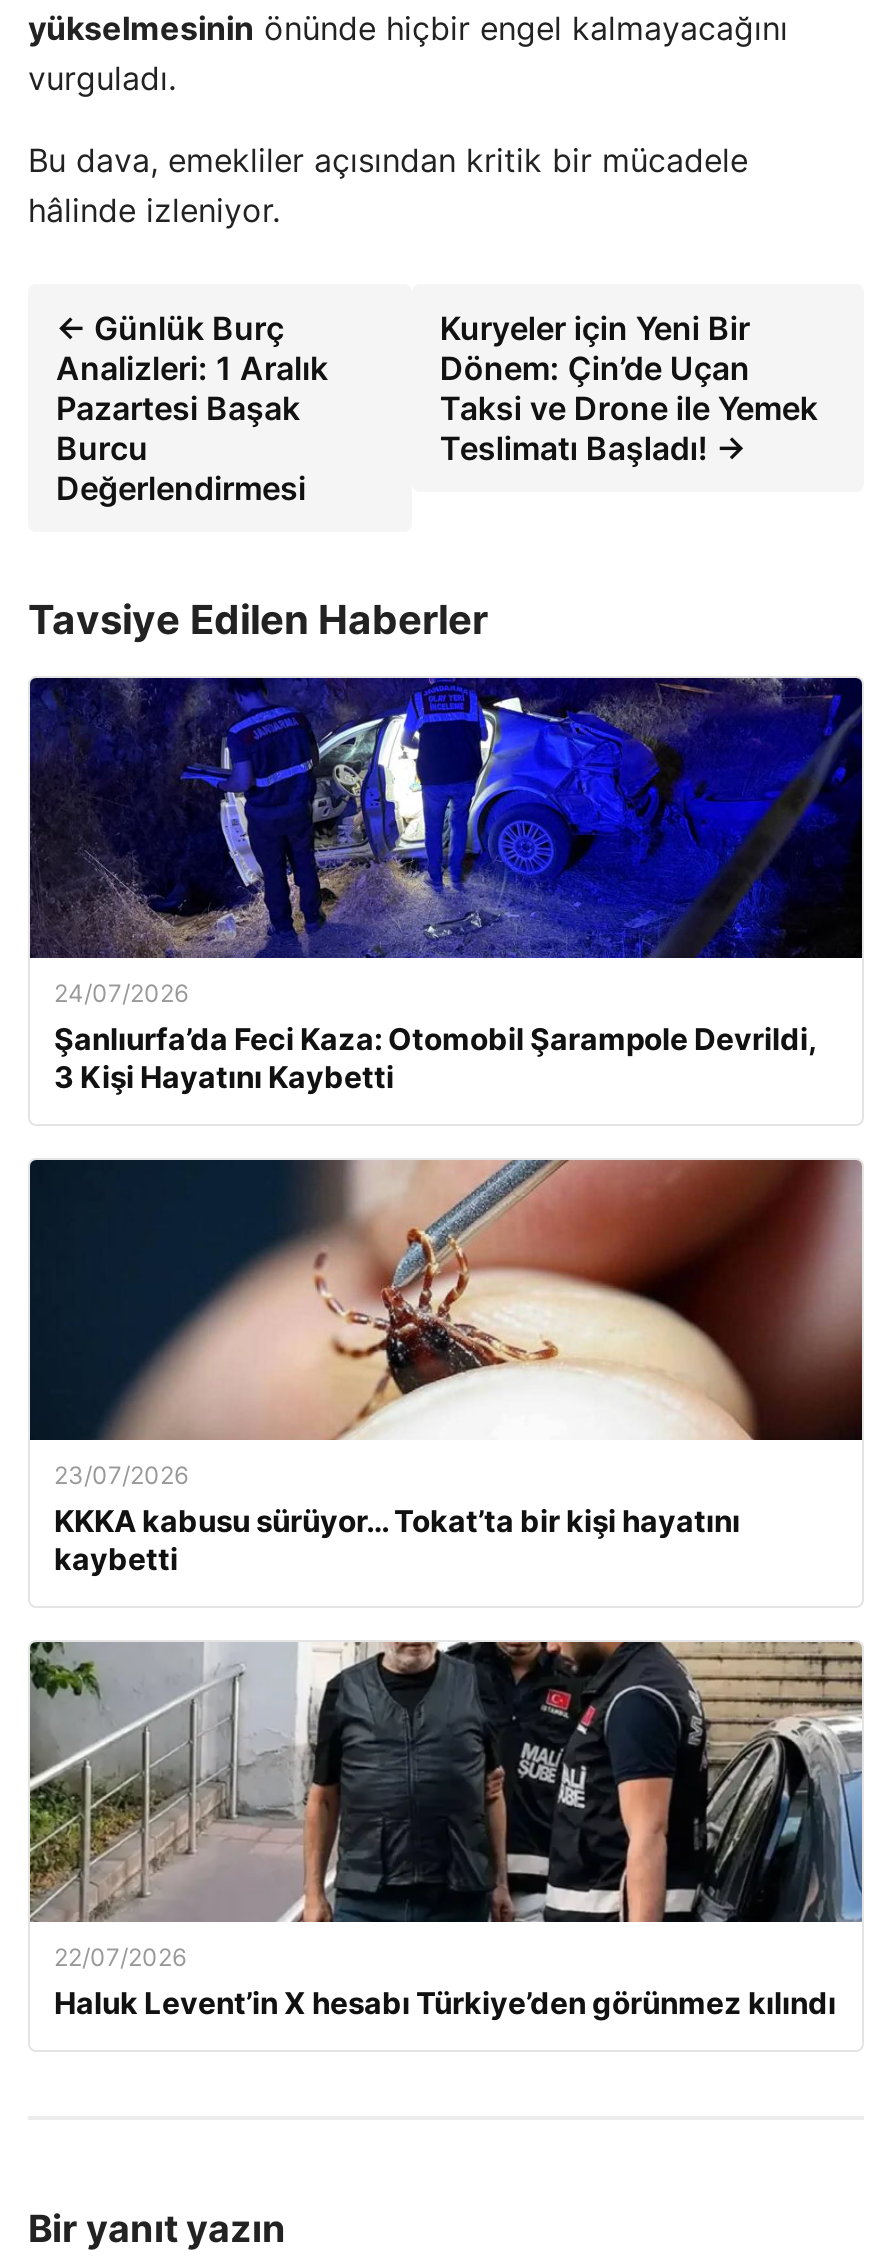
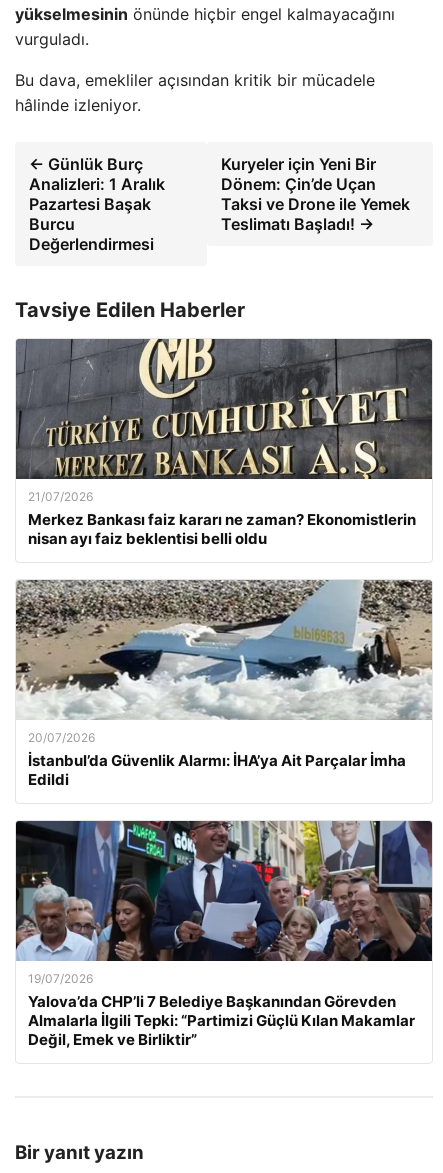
[30,676,862,1096] [image] | 24/07/2026 | Şanlıurfa’da Feci Kaza: Otomobil Şarampole Devrildi, | 3 Kişi Hayatını Kaybetti -> [16,338,432,548] [image] | 21/07/2026 | Merkez Bankası faiz kararı ne zaman? Ekonomistlerin | nisan ayı faiz beklentisi belli oldu
[30,1160,864,1578] [image] | 23/07/2026 | KKKA kabusu sürüyor… Tokat’ta bir kişi hayatını | kaybetti -> [15,579,432,789] [image] | 20/07/2026 | İstanbul’da Güvenlik Alarmı: İHA’ya Ait Parçalar İmha | Edildi
[28,1640,864,2022] [image] | 22/07/2026 | Haluk Levent’in X hesabı Türkiye’den görünmez kılındı -> [16,820,433,1049] [image] | 19/07/2026 | Yalova’da CHP’li 7 Belediye Başkanından Görevden | Almalarla İlgili Tepki: “Partimizi Güçlü Kılan Makamlar | Değil, Emek ve Birliktir”

